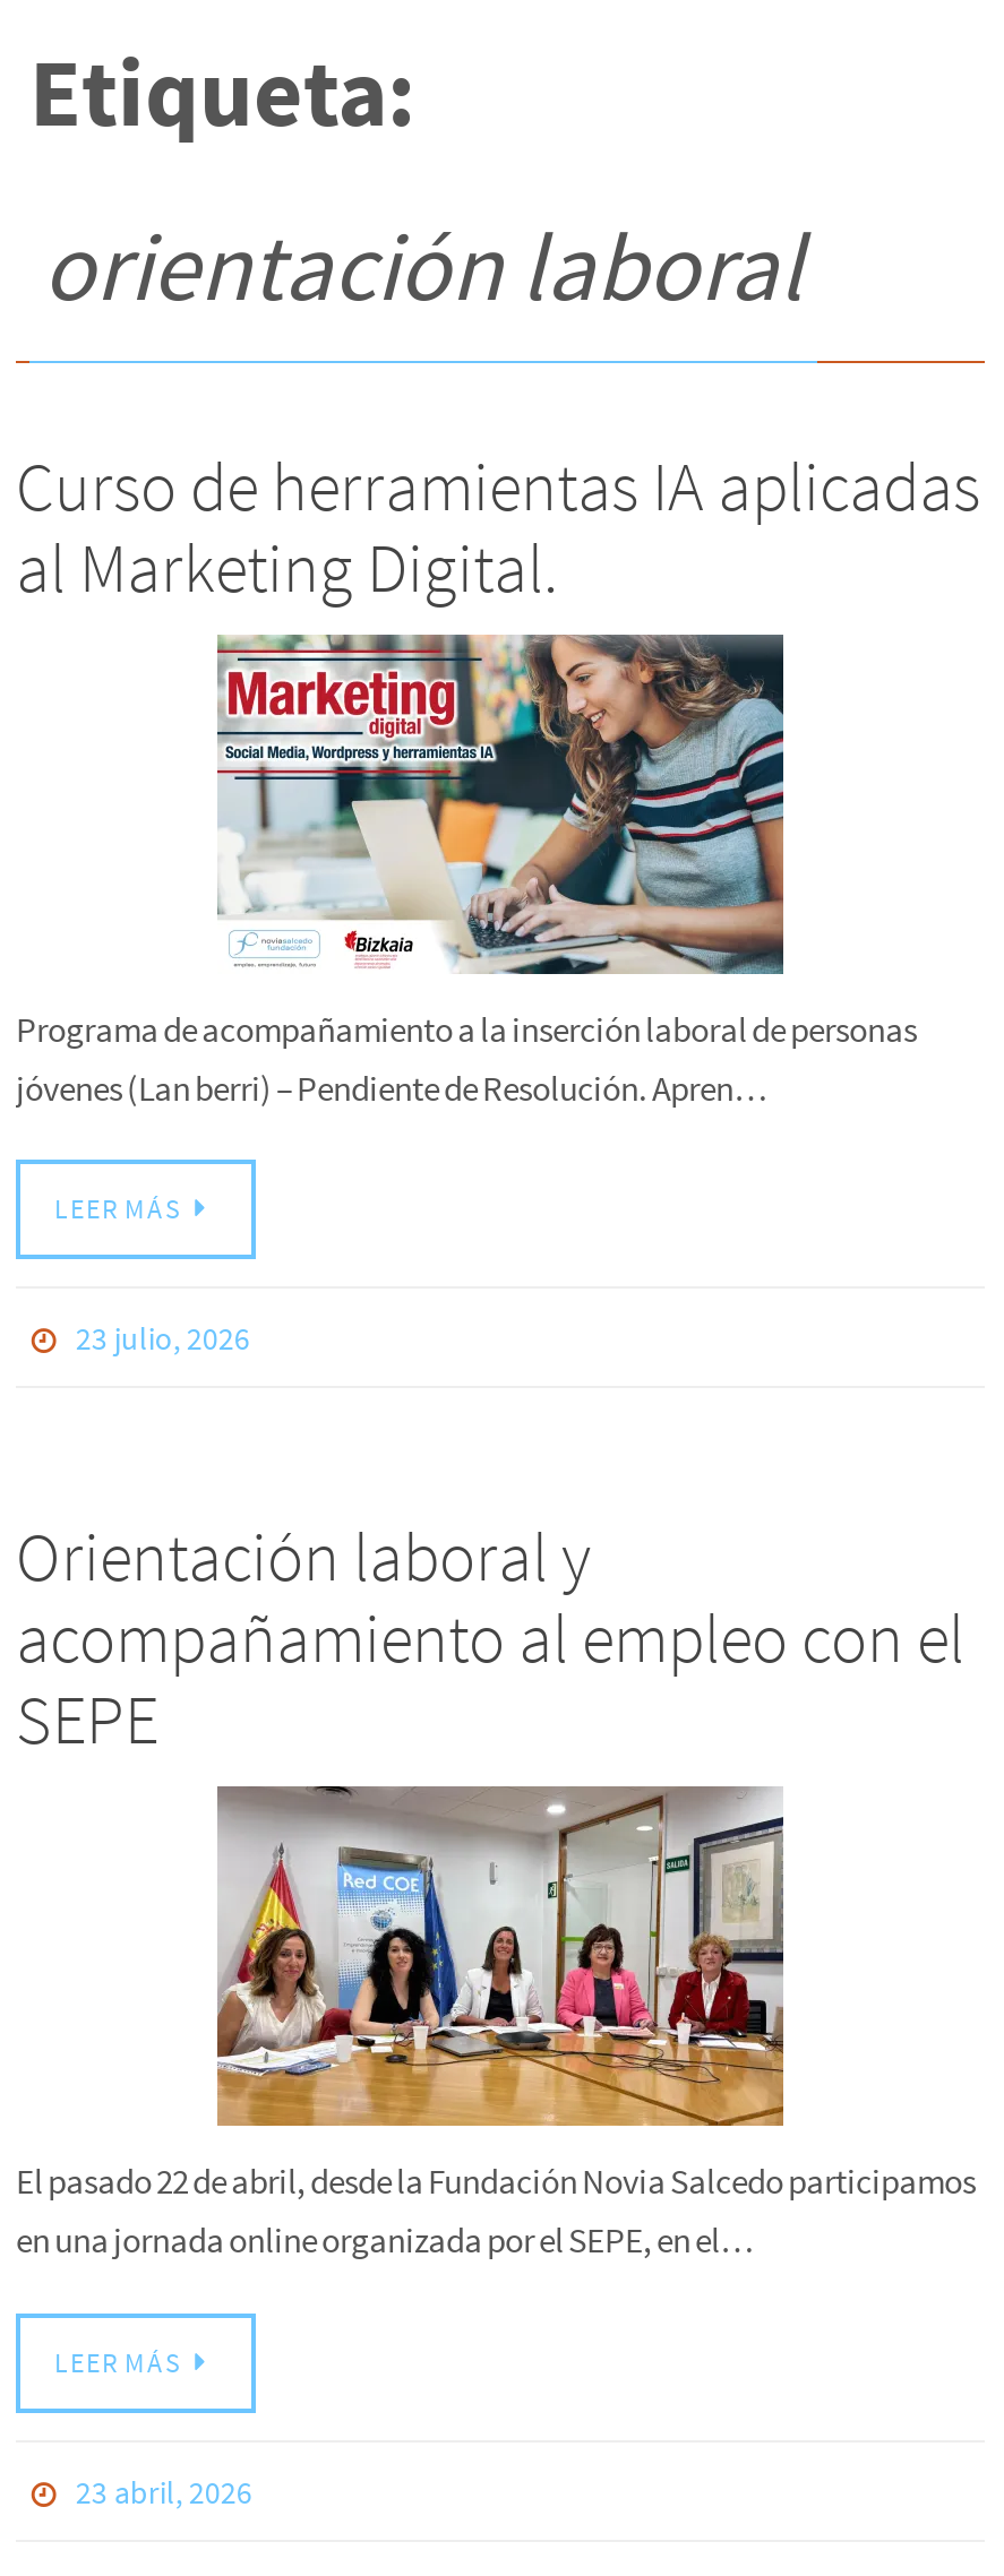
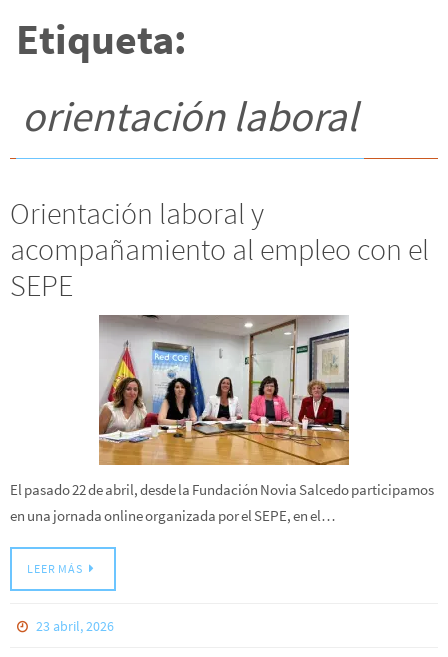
[16,442,980,610] Curso de herramientas IA aplicadas | al Marketing Digital. -> none
[16,632,917,1359] [image] | Programa de acompañamiento a la inserción laboral de personas | jóvenes (Lan berri) – Pendiente de Resolución. Apren… | LEER MÁS | 23 julio, 2026 -> none

